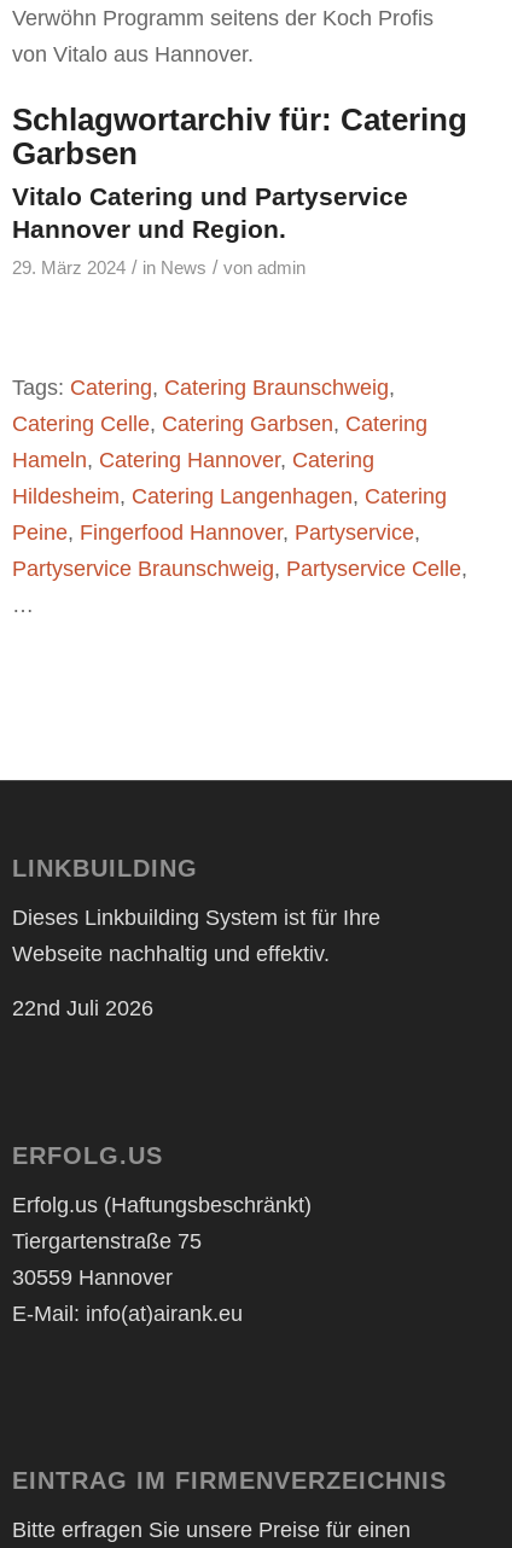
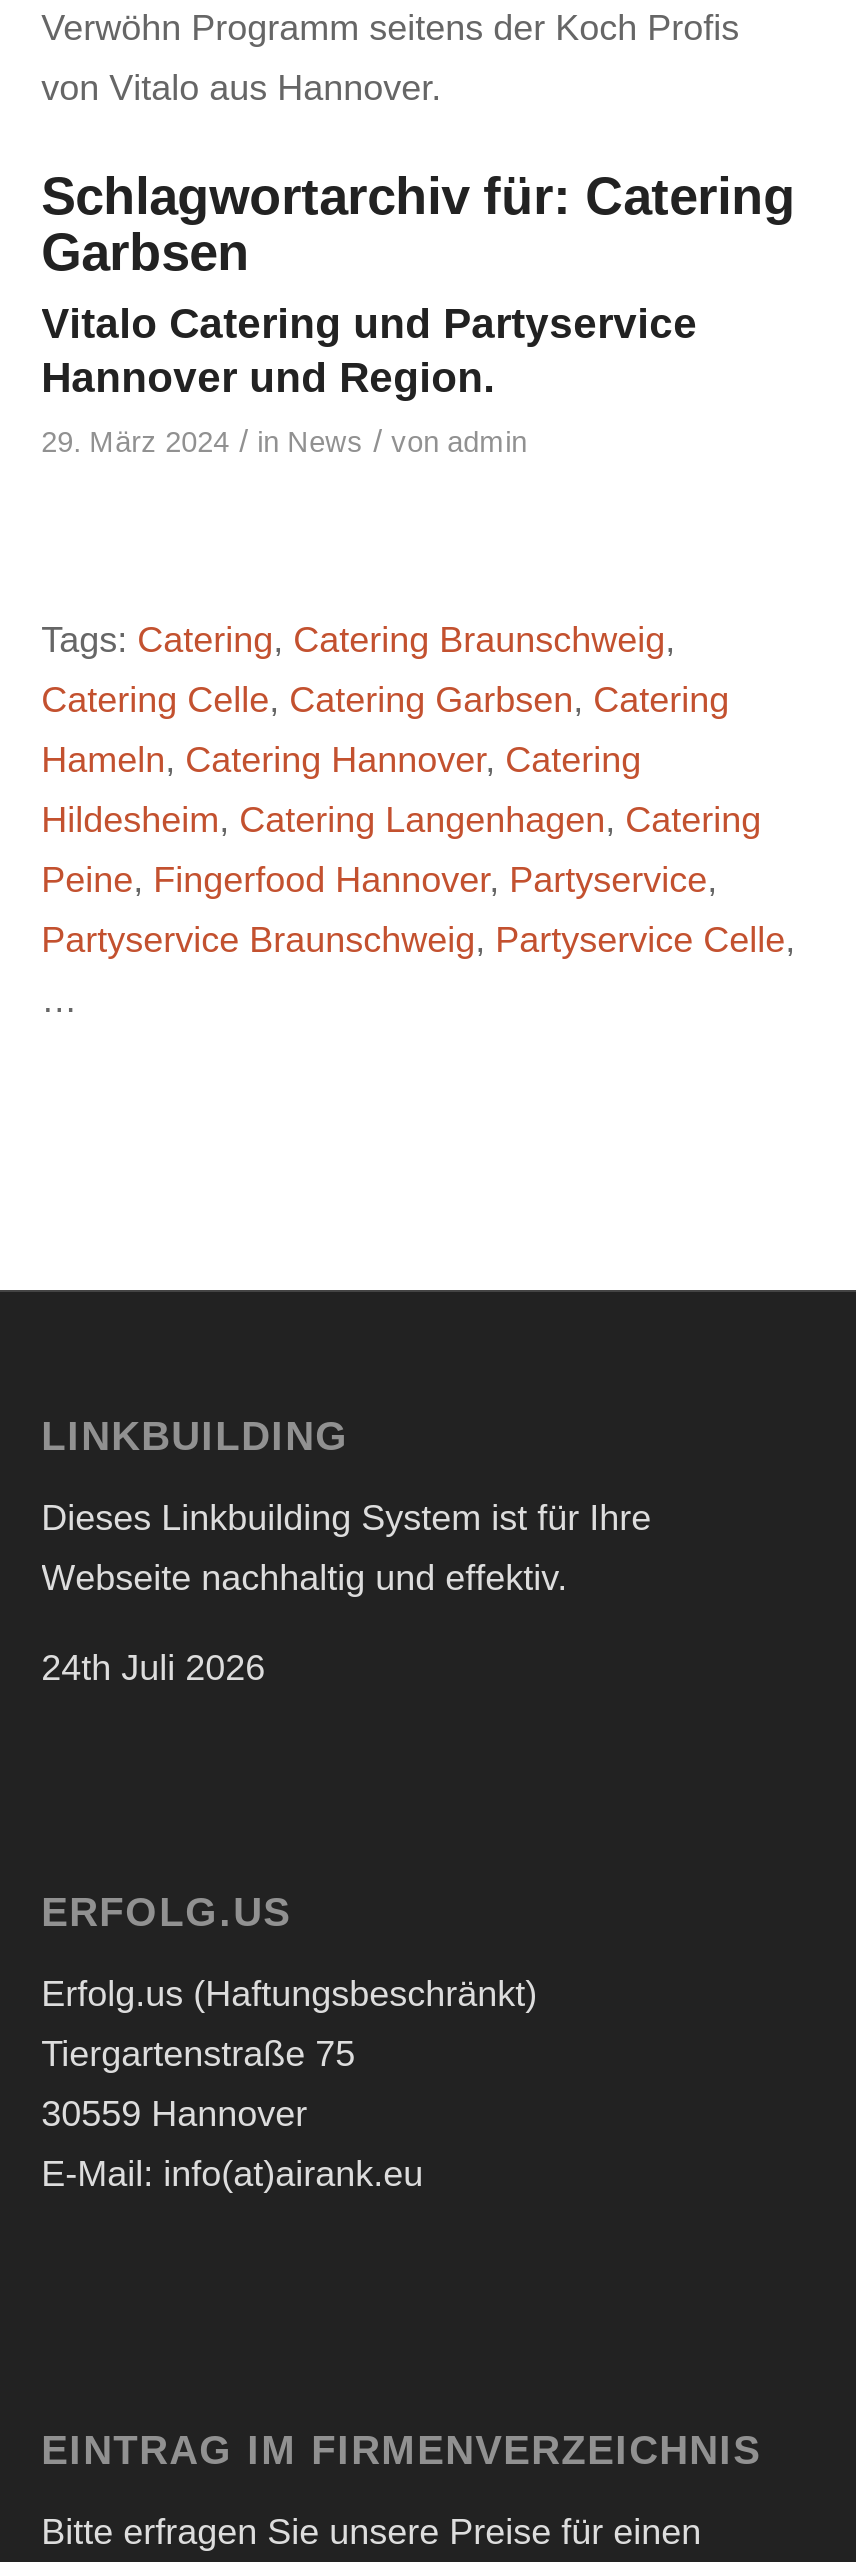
[12,997,153,1021] 22nd Juli 2026 -> [41,1649,265,1689] 24th Juli 2026

